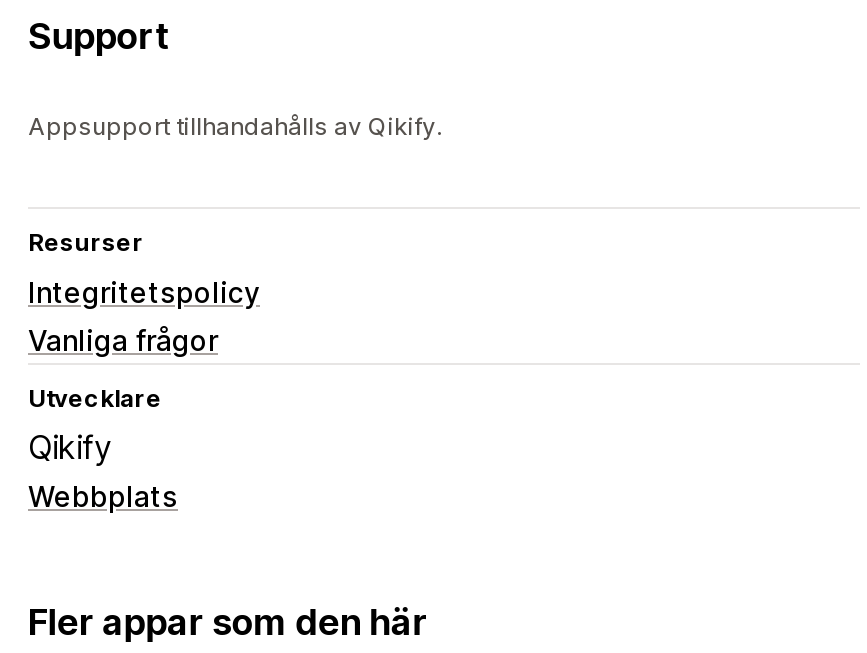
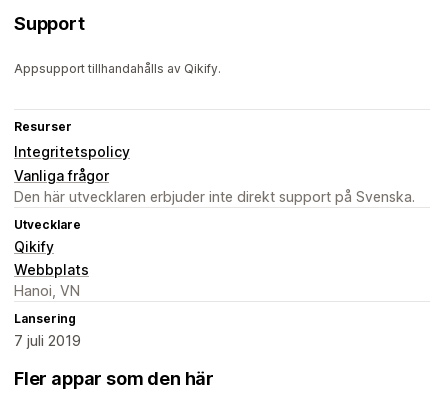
none -> [14,188,415,205] Den här utvecklaren erbjuder inte direkt support på Svenska.
none -> [14,282,81,349] Hanoi, VN | Lansering | 7 juli 2019

